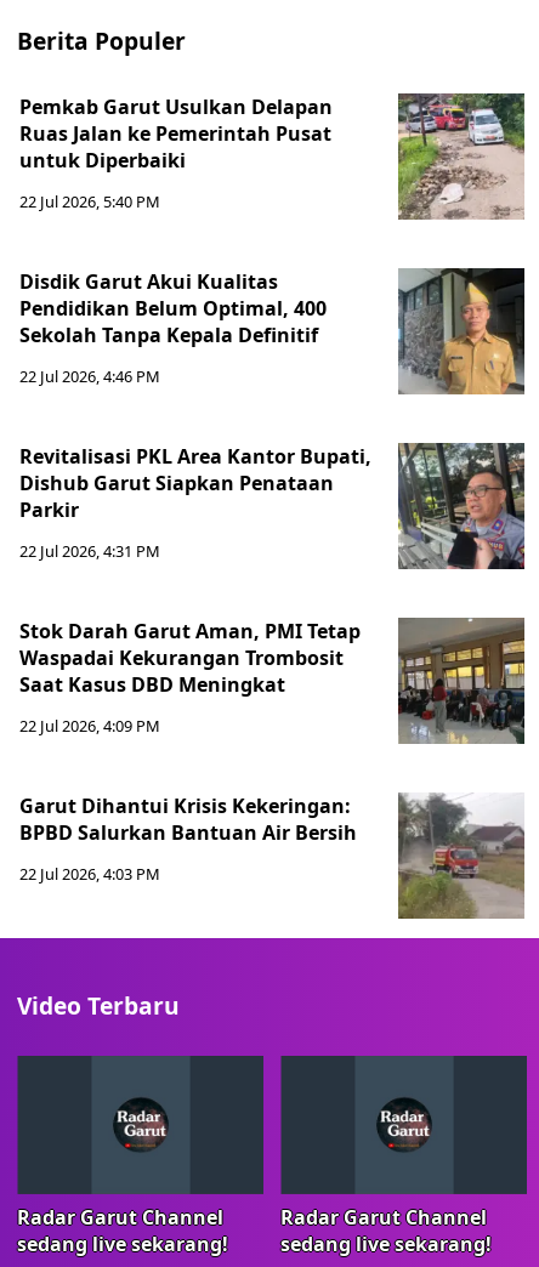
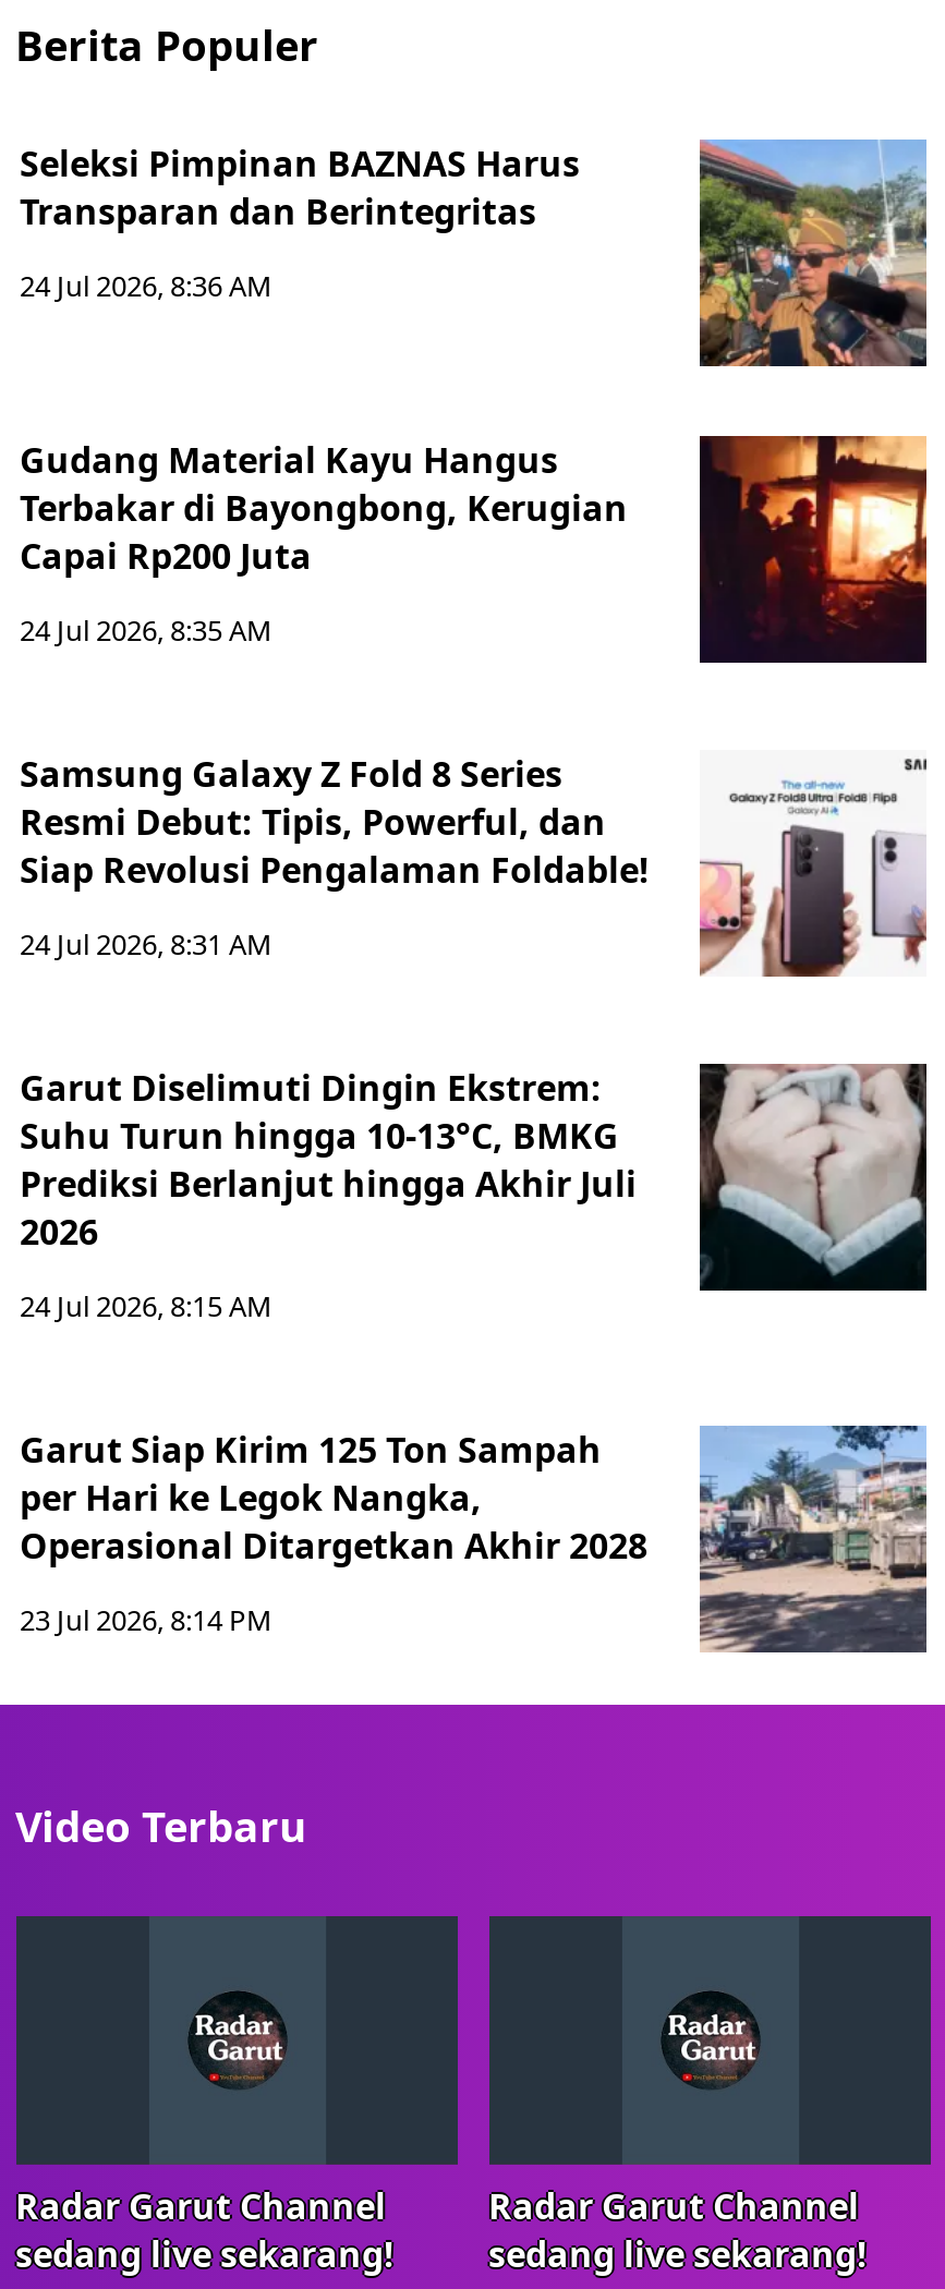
[19,93,333,174] Pemkab Garut Usulkan Delapan | Ruas Jalan ke Pemerintah Pusat | untuk Diperbaiki -> [20,140,580,235] Seleksi Pimpinan BAZNAS Harus | Transparan dan Berintegritas
[397,92,524,221] [image] -> [698,137,929,368] [image]
[19,191,160,212] 22 Jul 2026, 5:40 PM -> [20,266,272,305] 24 Jul 2026, 8:36 AM
[397,258,526,396] [image] -> [698,434,929,680] [image]
[19,268,327,348] Disdik Garut Akui Kualitas | Pendidikan Belum Optimal, 400 | Sekolah Tanpa Kepala Definitif -> [20,436,628,580] Gudang Material Kayu Hangus | Terbakar di Bayongbong, Kerugian | Capai Rp200 Juta
[19,365,160,387] 22 Jul 2026, 4:46 PM -> [20,610,272,650] 24 Jul 2026, 8:35 AM
[19,442,526,570] [image] | Revitalisasi PKL Area Kantor Bupati, | Dishub Garut Siapkan Penataan | Parkir -> [20,750,929,994] [image] | Samsung Galaxy Z Fold 8 Series | Resmi Debut: Tipis, Powerful, dan | Siap Revolusi Pengalaman Foldable!
[19,540,160,562] 22 Jul 2026, 4:31 PM -> [20,924,272,964] 24 Jul 2026, 8:31 AM
[19,608,526,745] [image] | Stok Darah Garut Aman, PMI Tetap | Waspadai Kekurangan Trombosit | Saat Kasus DBD Meningkat -> [20,1062,929,1308] [image] | Garut Diselimuti Dingin Ekstrem: | Suhu Turun hingga 10-13°C, BMKG | Prediksi Berlanjut hingga Akhir Juli | 2026
[19,715,160,737] 22 Jul 2026, 4:09 PM -> [20,1286,272,1325] 24 Jul 2026, 8:15 AM
[19,792,524,920] [image] | Garut Dihantui Krisis Kekeringan: | BPBD Salurkan Bantuan Air Bersih -> [20,1424,926,1670] [image] | Garut Siap Kirim 125 Ton Sampah | per Hari ke Legok Nangka, | Operasional Ditargetkan Akhir 2028
[19,863,160,885] 22 Jul 2026, 4:03 PM -> [20,1600,272,1639] 23 Jul 2026, 8:14 PM

